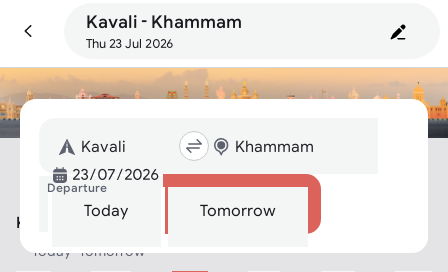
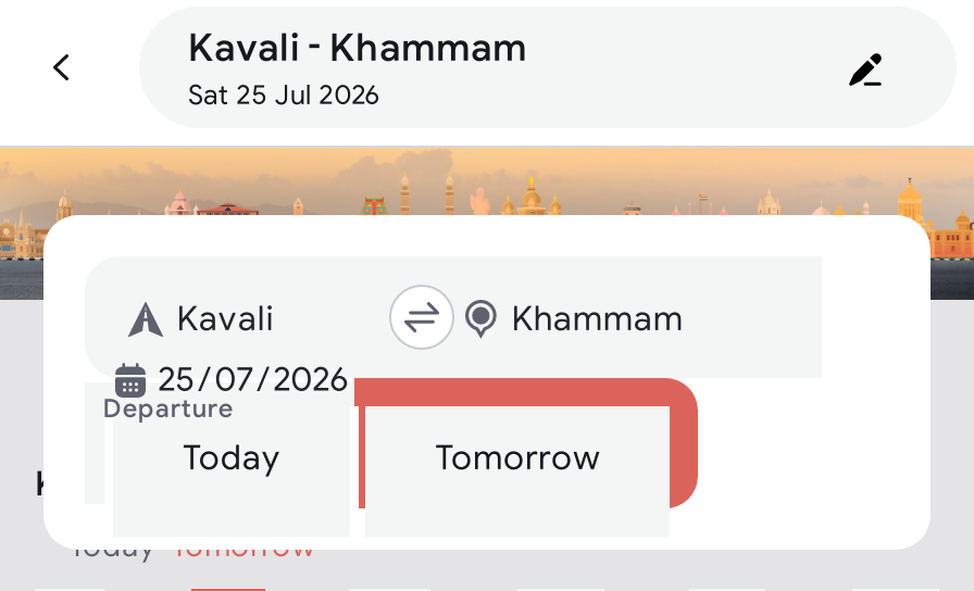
[86,36,174,51] Thu 23 Jul 2026 -> [188,78,381,111] Sat 25 Jul 2026

